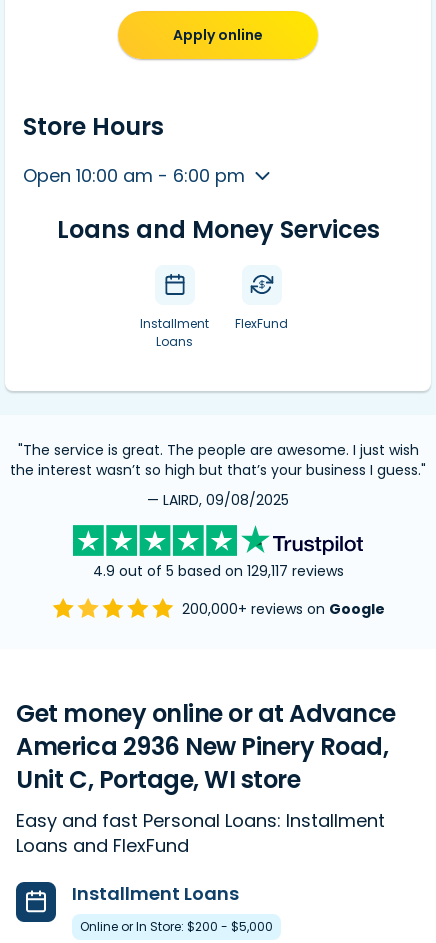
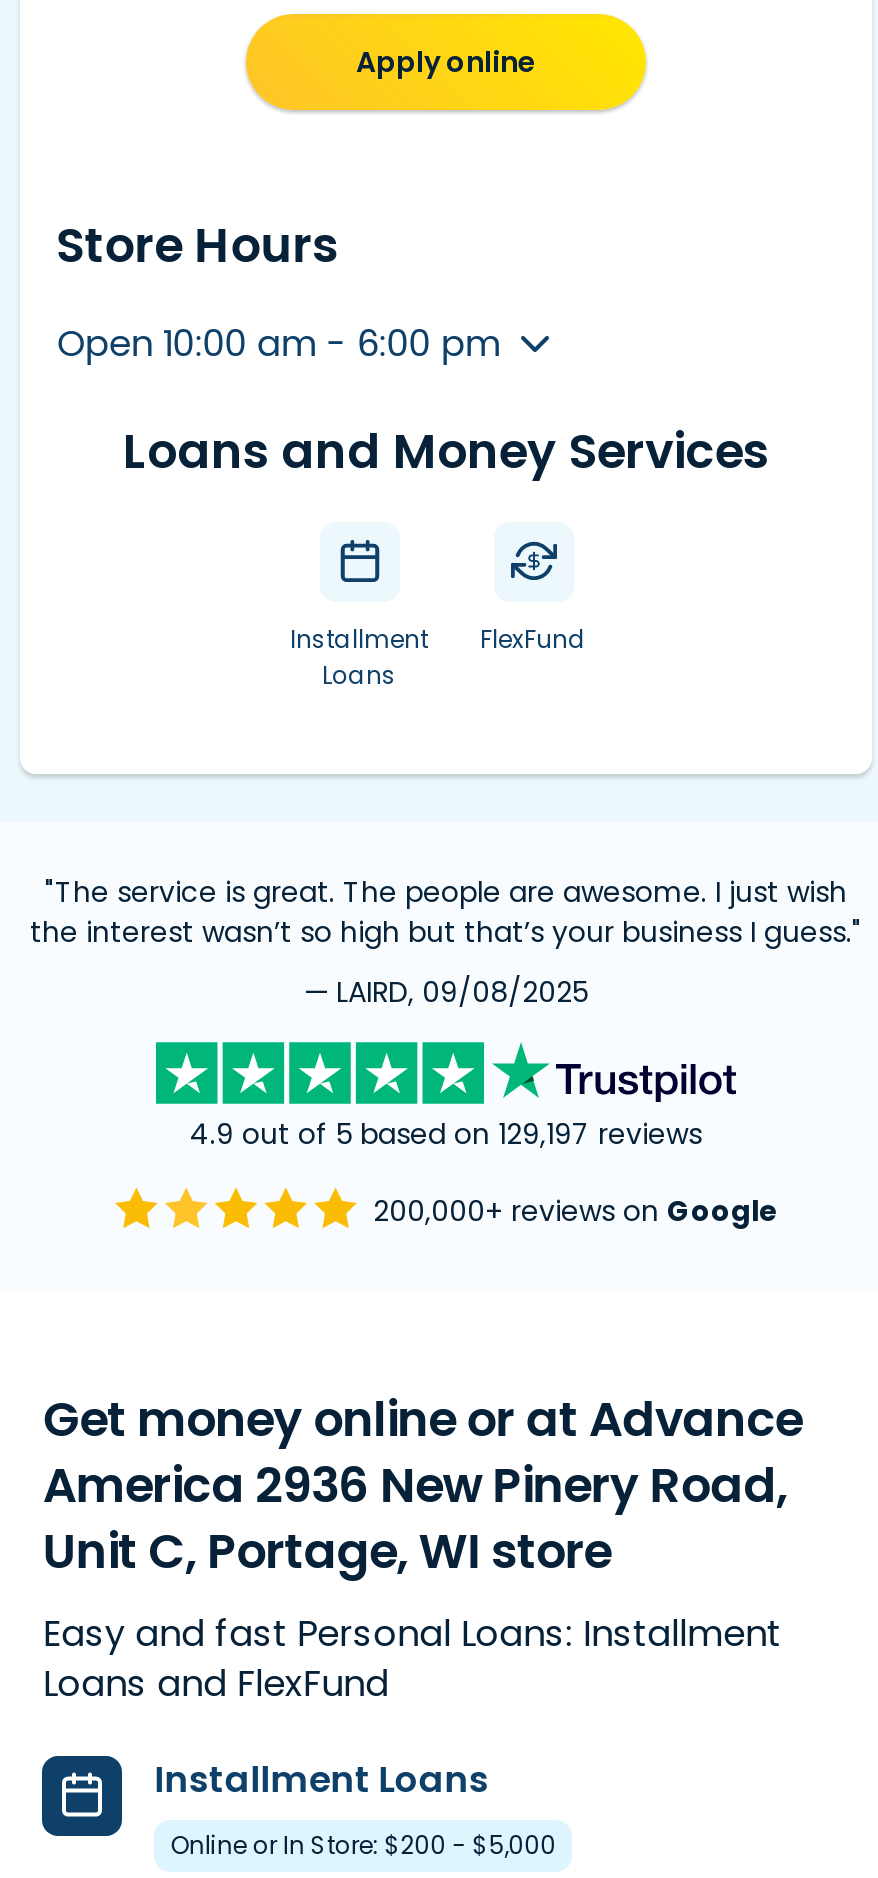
[92,561,343,581] 4.9 out of 5 based on 129,117 reviews -> [190,1113,702,1153] 4.9 out of 5 based on 129,197 reviews

